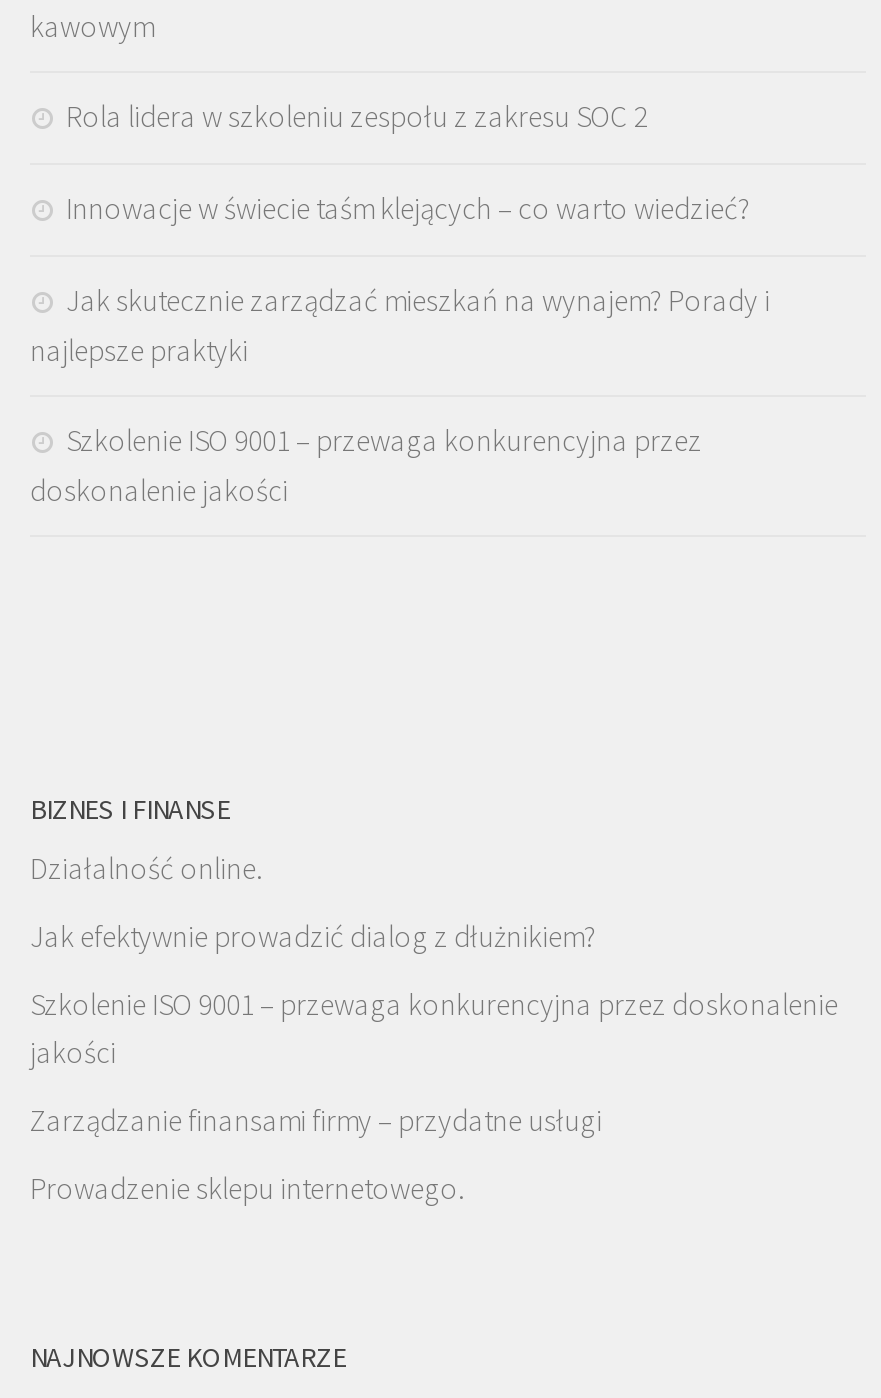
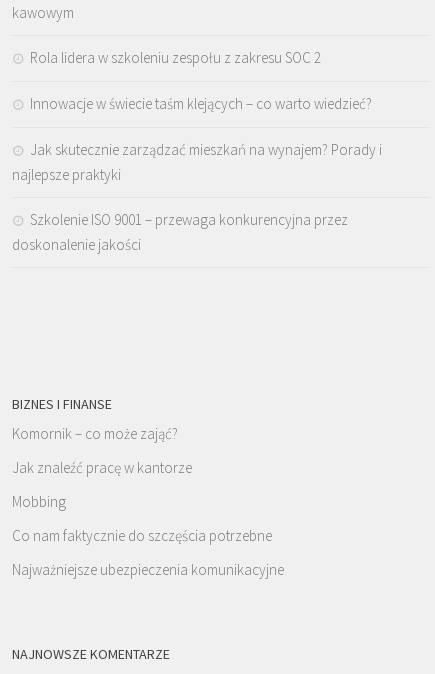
[30,848,262,886] Działalność online. -> [12,424,178,443] Komornik – co może zająć?
[30,916,596,954] Jak efektywnie prowadzić dialog z dłużnikiem? -> [12,458,192,477] Jak znaleźć pracę w kantorze
[30,984,838,1070] Szkolenie ISO 9001 – przewaga konkurencyjna przez doskonalenie | jakości -> [12,492,66,511] Mobbing
[30,1100,602,1138] Zarządzanie finansami firmy – przydatne usługi -> [12,526,272,545] Co nam faktycznie do szczęścia potrzebne
[30,1168,464,1206] Prowadzenie sklepu internetowego. -> [12,560,284,579] Najważniejsze ubezpieczenia komunikacyjne

